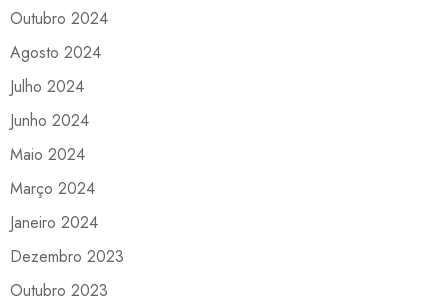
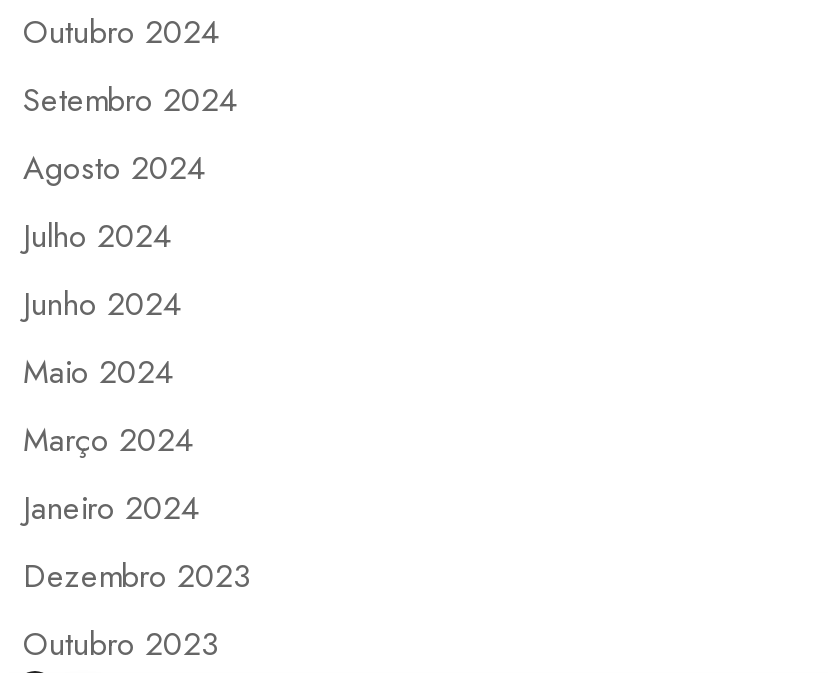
none -> [23,77,237,123] Setembro 2024

